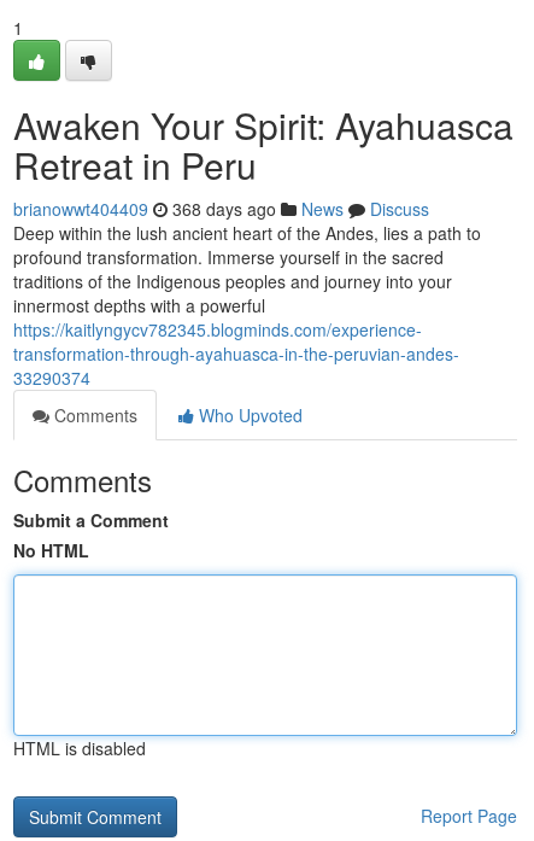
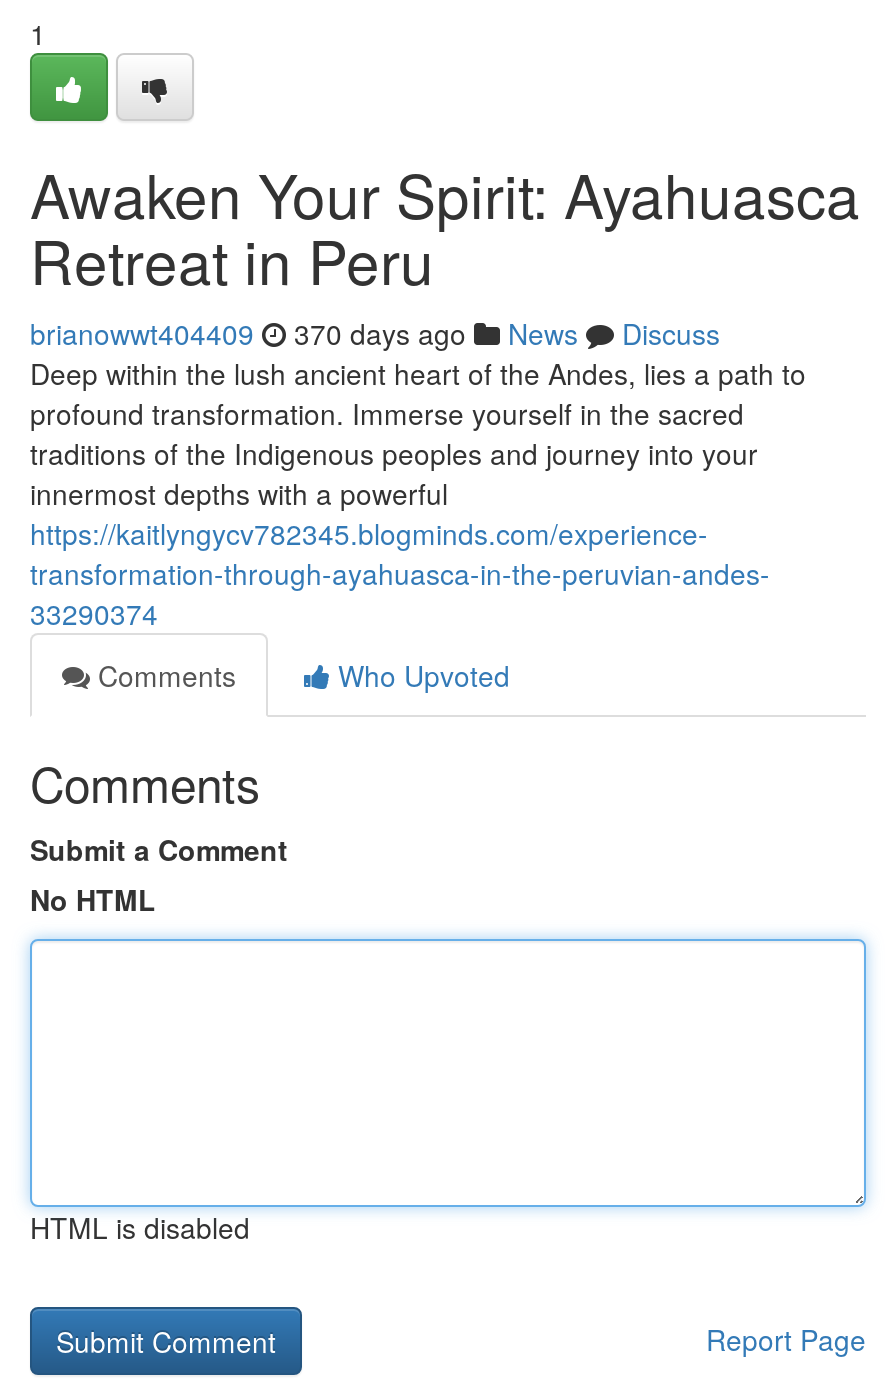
[13,197,429,221] brianowwt404409 368 days ago News Discuss -> [30,313,720,353] brianowwt404409 370 days ago News Discuss

